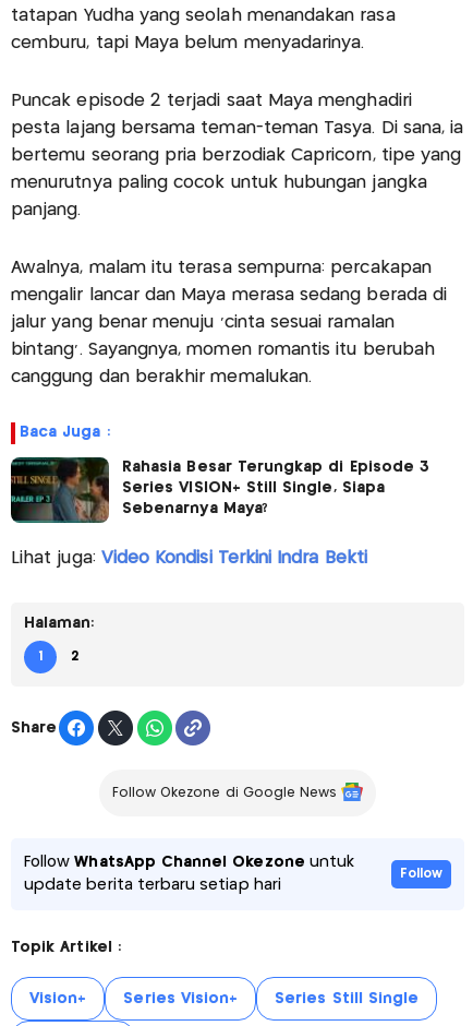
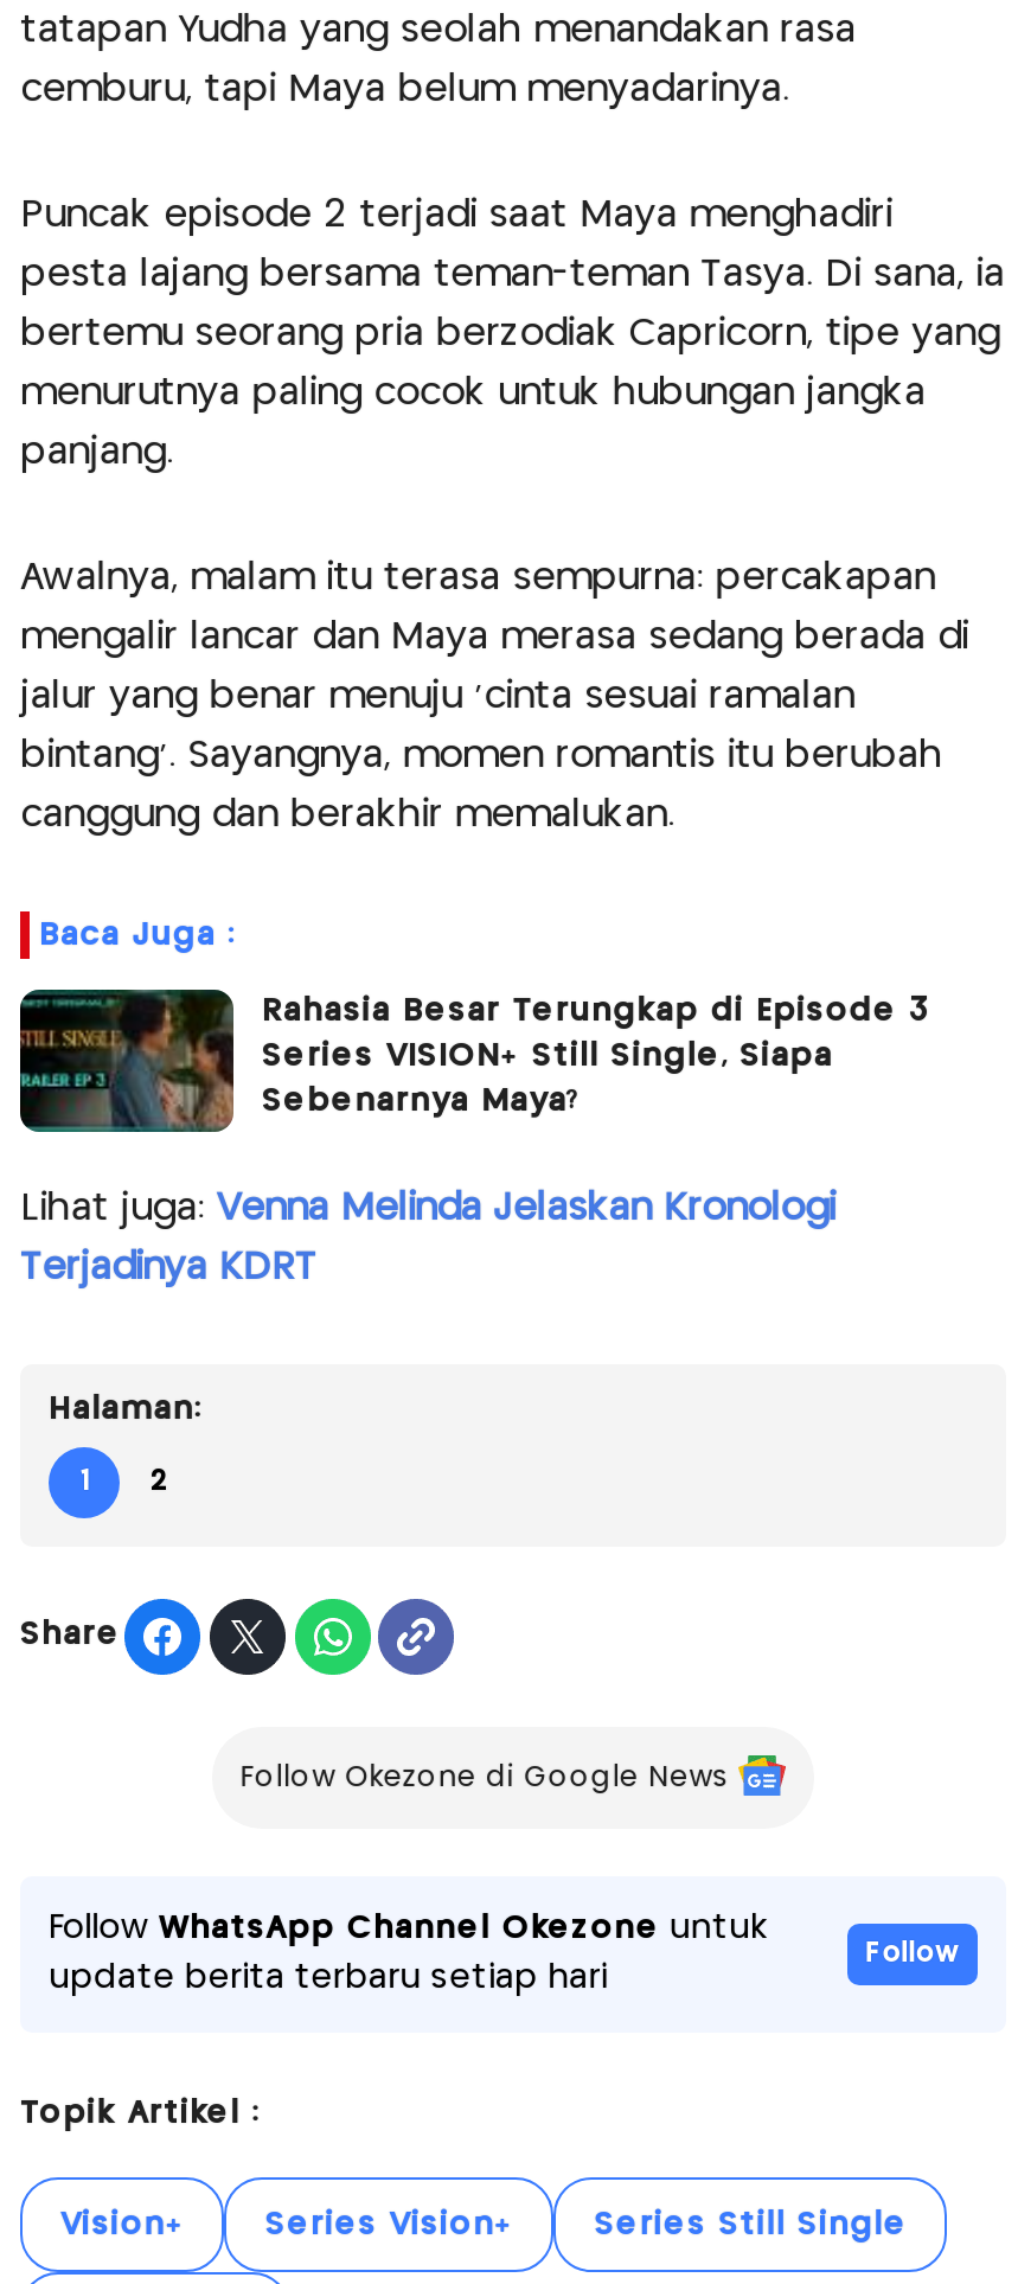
[11,550,367,567] Lihat juga: Video Kondisi Terkini Indra Bekti -> [20,1191,835,1286] Lihat juga: Venna Melinda Jelaskan Kronologi | Terjadinya KDRT

